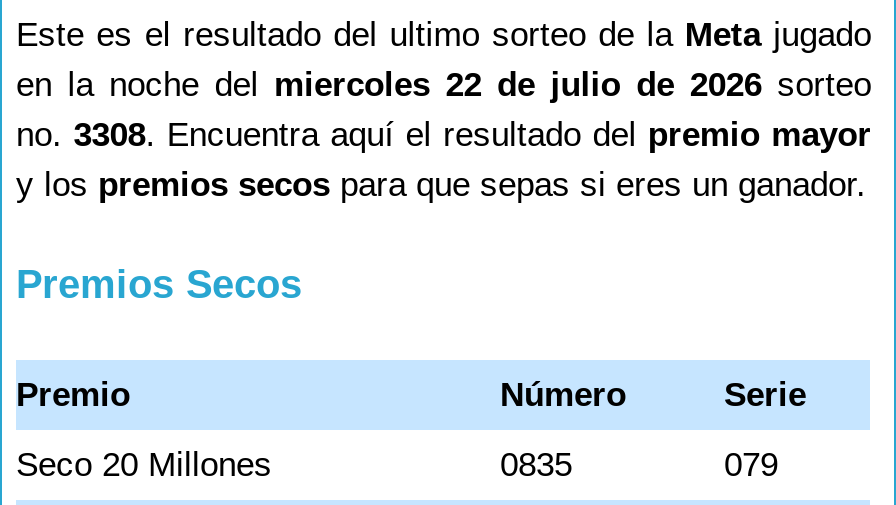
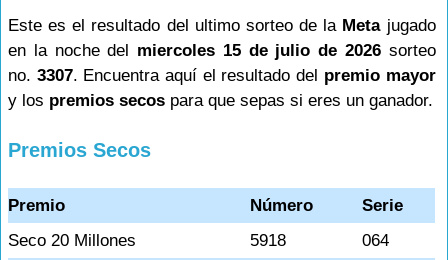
[16,66,871,104] en la noche del miercoles 22 de julio de 2026 sorteo -> [8,41,436,60] en la noche del miercoles 15 de julio de 2026 sorteo
[16,116,871,154] no. 3308. Encuentra aquí el resultado del premio mayor -> [8,66,436,85] no. 3307. Encuentra aquí el resultado del premio mayor
[500,446,572,484] 0835 -> [250,231,286,250] 5918
[724,446,778,484] 079 -> [362,231,389,250] 064

